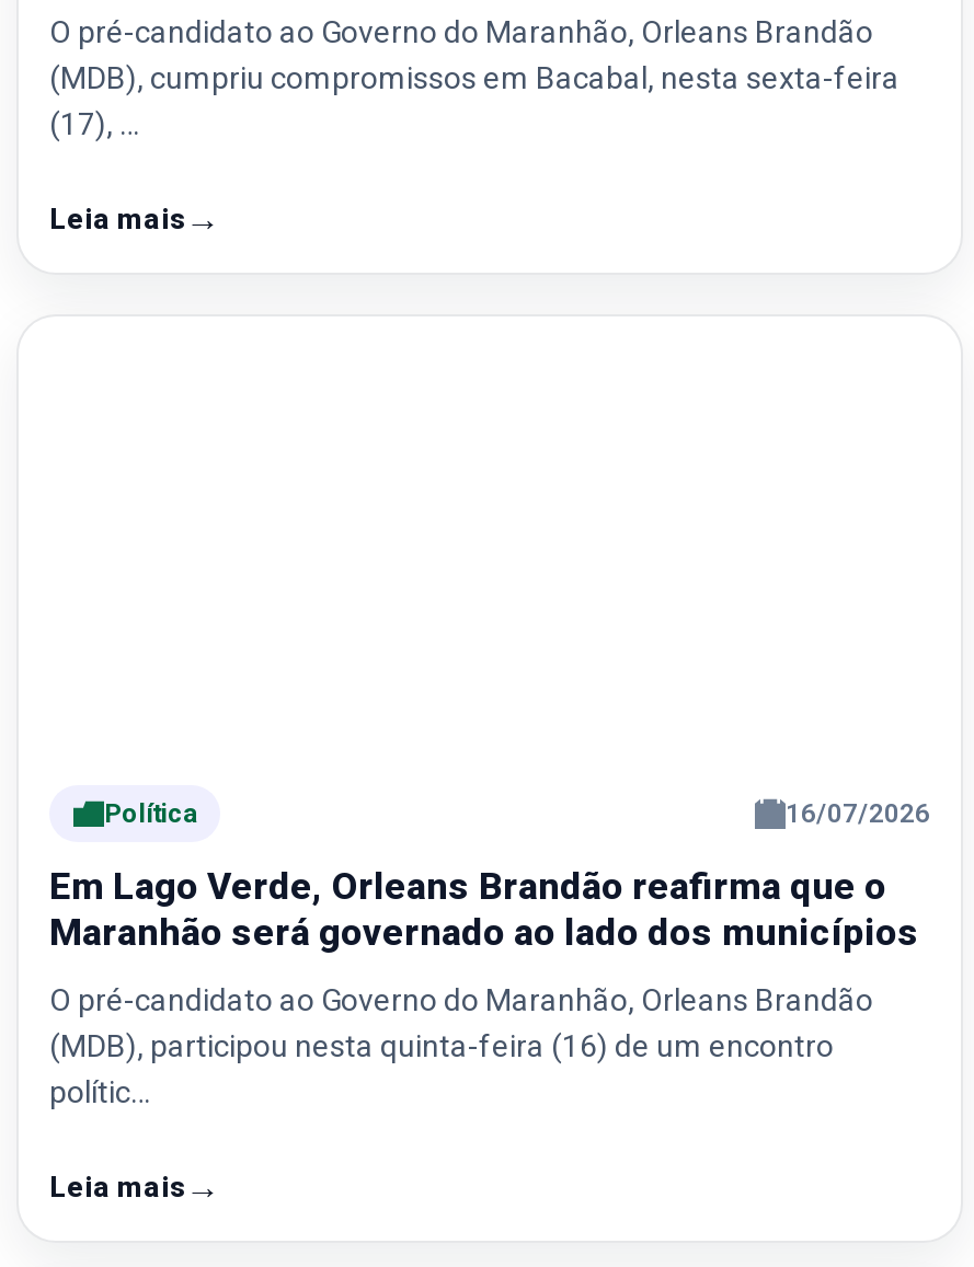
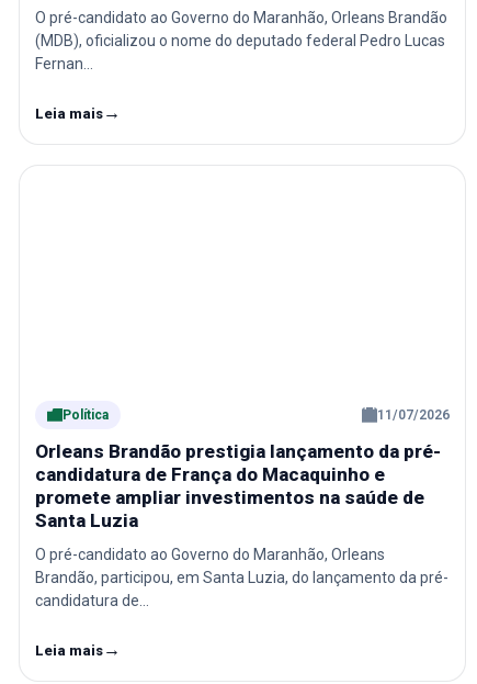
[49,60,899,141] (MDB), cumpriu compromissos em Bacabal, nesta sexta-feira | (17), … -> [35,31,445,72] (MDB), oficializou o nome do deputado federal Pedro Lucas | Fernan…
[786,799,930,829] 16/07/2026 -> [377,407,450,422] 11/07/2026
[49,864,919,954] Em Lago Verde, Orleans Brandão reafirma que o | Maranhão será governado ao lado dos municípios -> [35,440,441,531] Orleans Brandão prestigia lançamento da pré- | candidatura de França do Macaquinho e | promete ampliar investimentos na saúde de | Santa Luzia
[49,982,873,1110] O pré-candidato ao Governo do Maranhão, Orleans Brandão | (MDB), participou nesta quinta-feira (16) de um encontro | polític… -> [35,545,448,609] O pré-candidato ao Governo do Maranhão, Orleans | Brandão, participou, em Santa Luzia, do lançamento da pré- | candidatura de…

